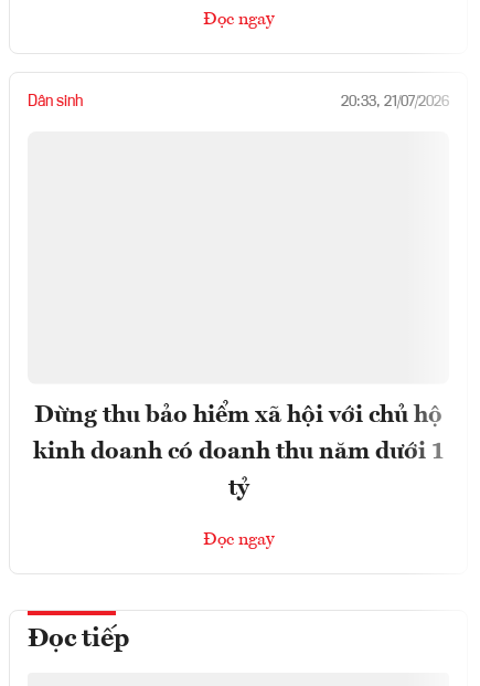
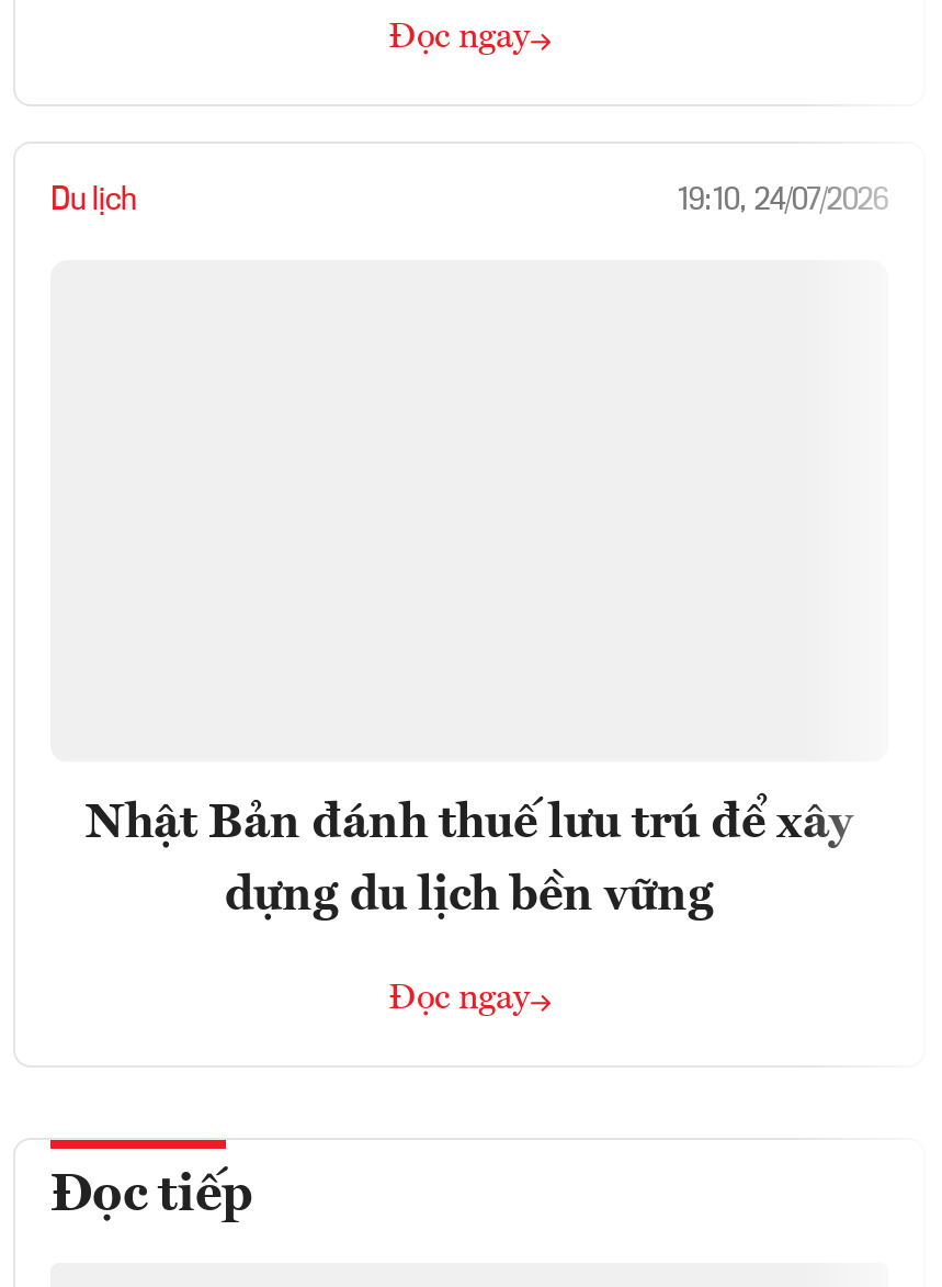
[28,94,449,109] Dân sinh | 20:33, 21/07/2026 -> [50,185,888,216] Du lịch | 19:10, 24/07/2026
[33,403,444,501] Dừng thu bảo hiểm xã hội với chủ hộ | kinh doanh có doanh thu năm dưới 1 | tỷ -> [86,800,853,921] Nhật Bản đánh thuế lưu trú để xây | dựng du lịch bền vững

